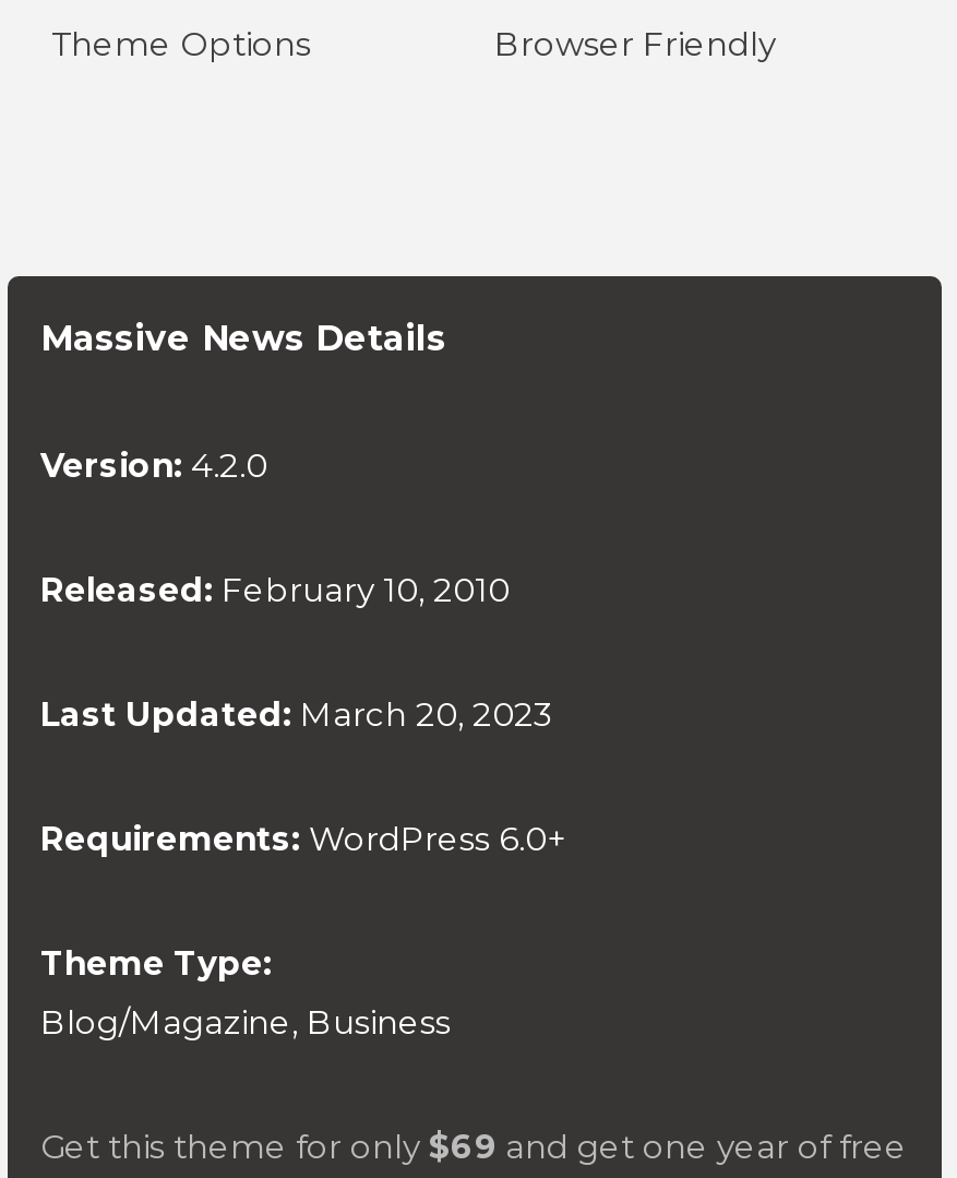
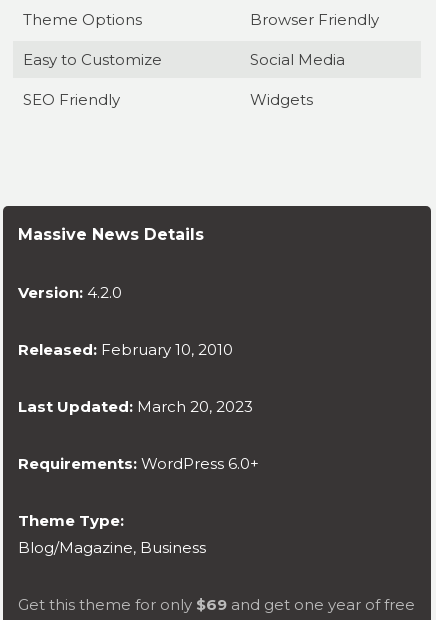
none -> [23,50,345,109] Easy to Customize | Social Media | SEO Friendly | Widgets

